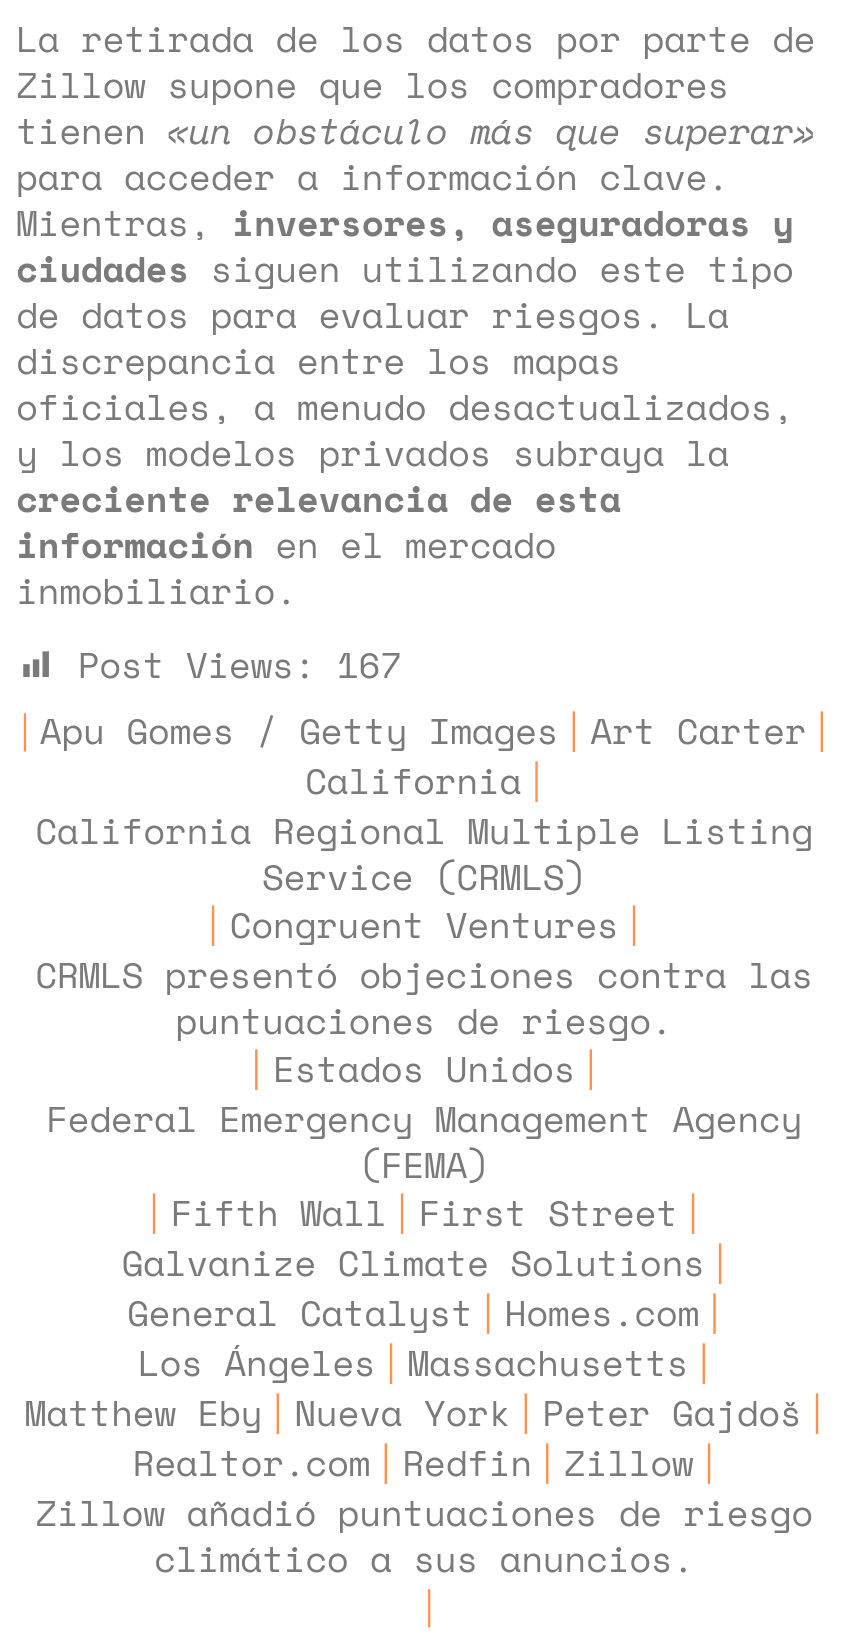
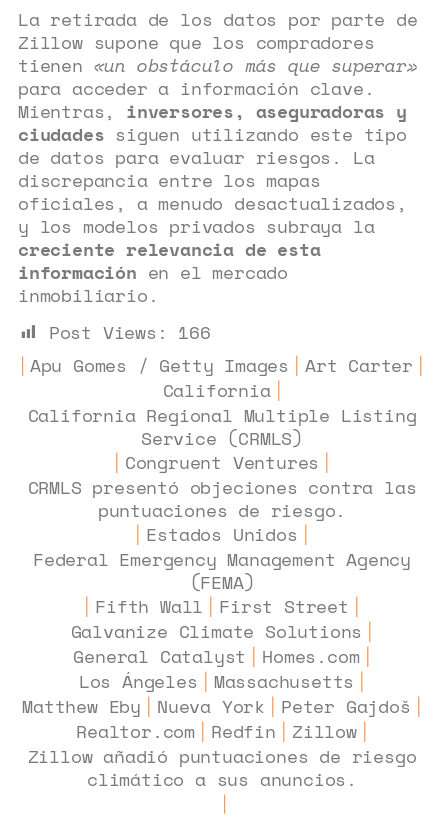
[78,638,402,690] Post Views: 167 -> [49,319,211,345] Post Views: 166

